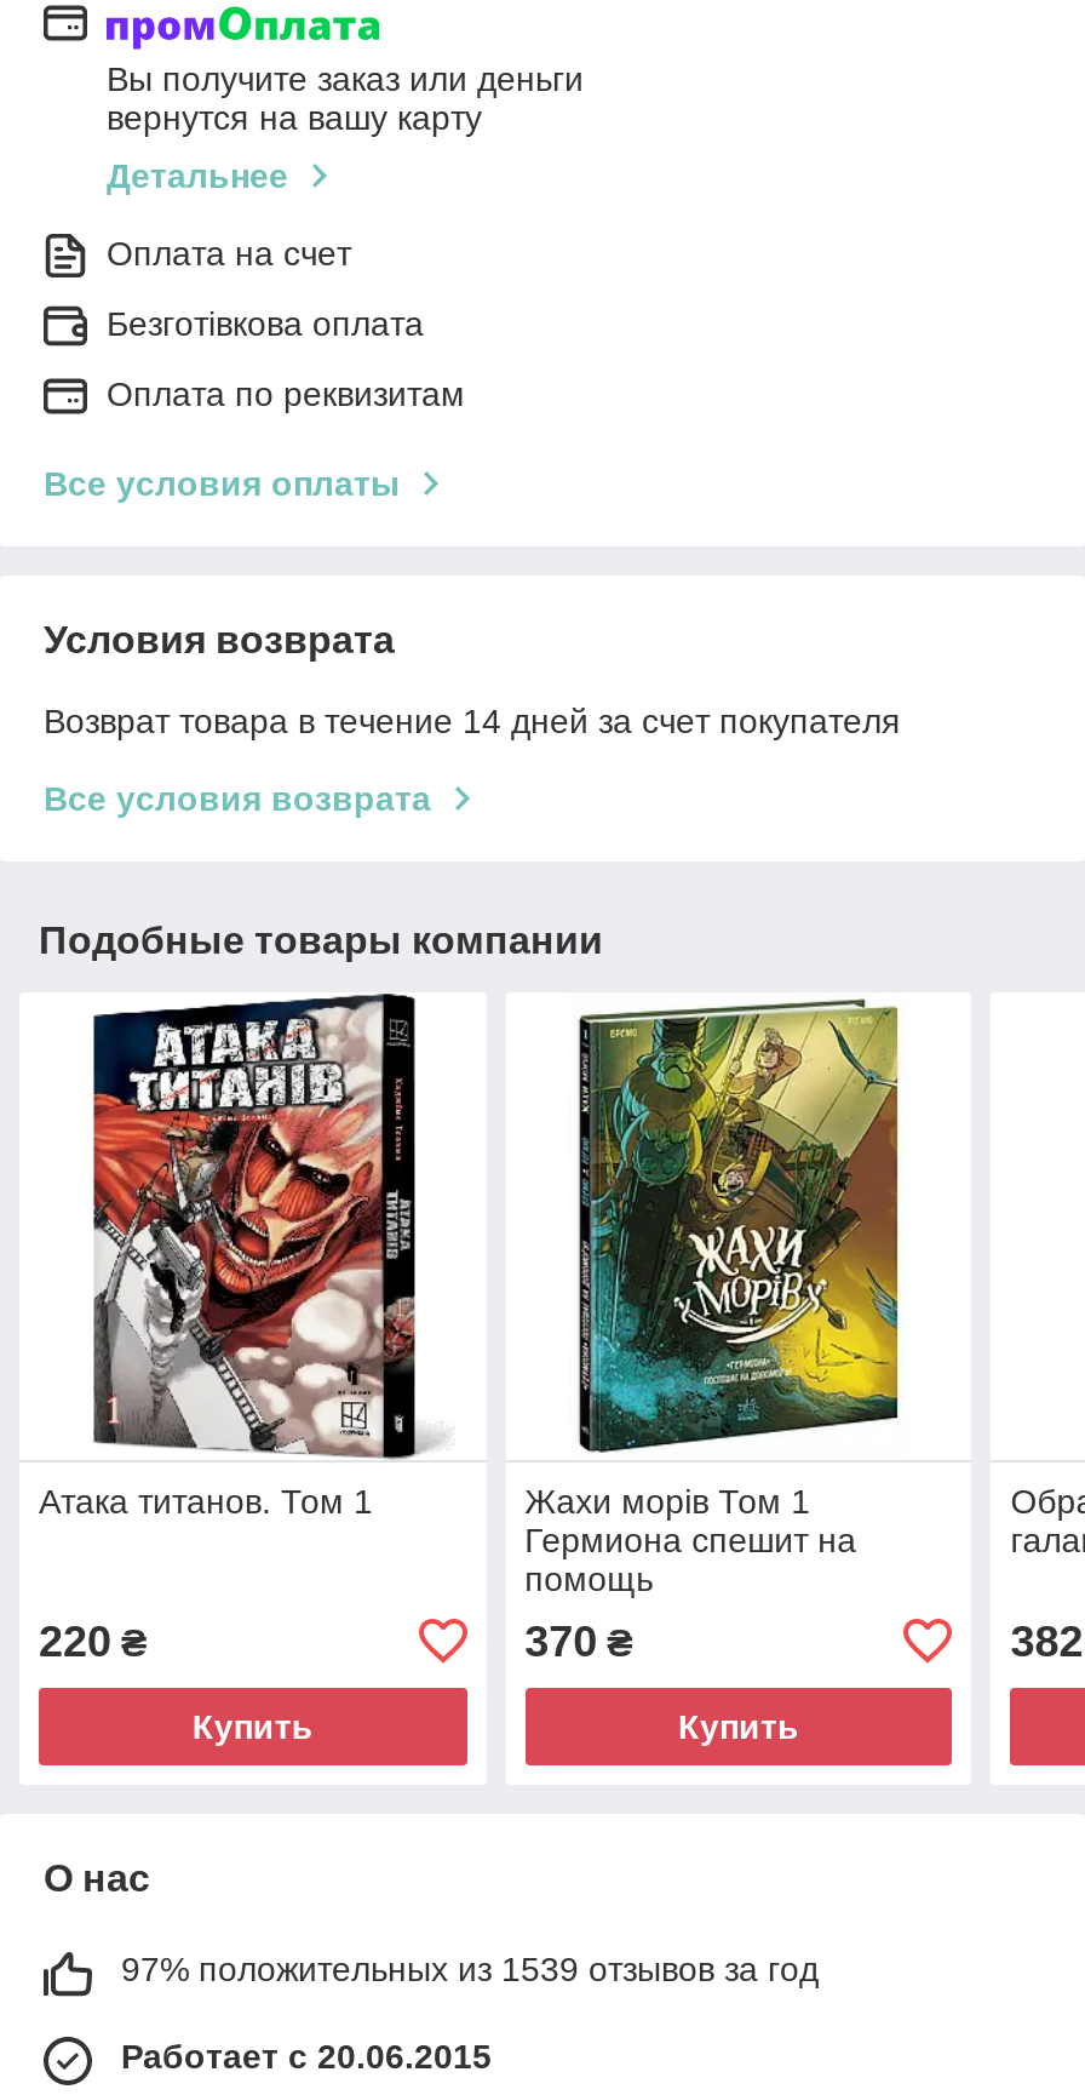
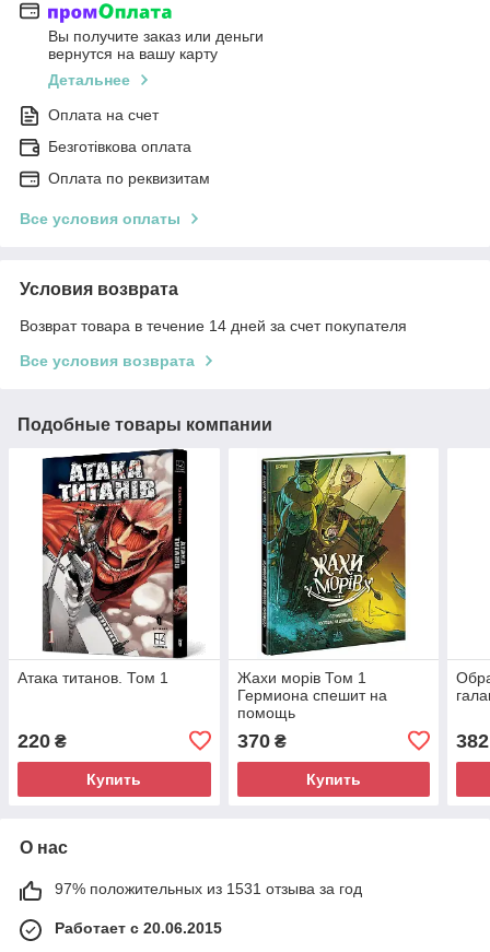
[121,1949,819,1988] 97% положительных из 1539 отзывов за год -> [55,880,362,897] 97% положительных из 1531 отзыва за год

